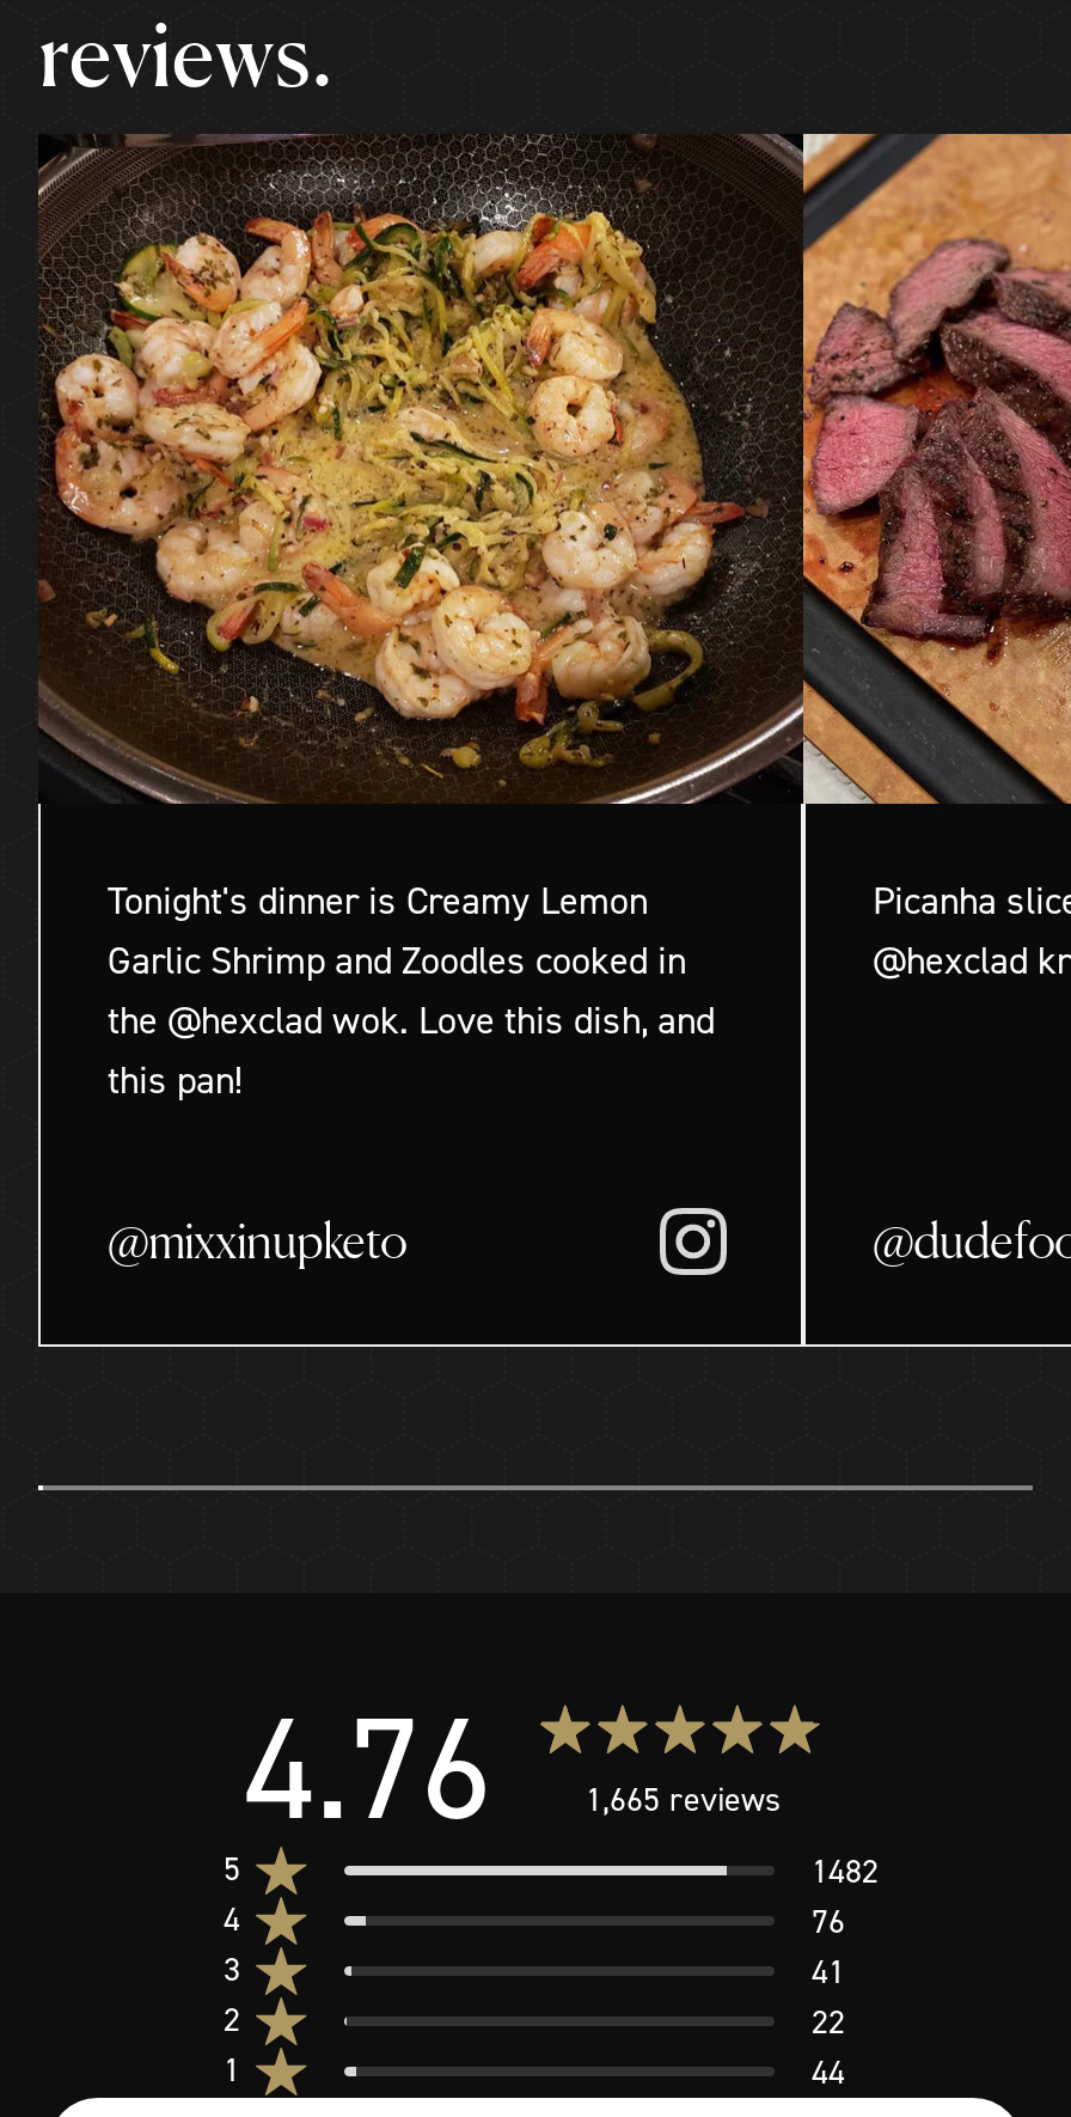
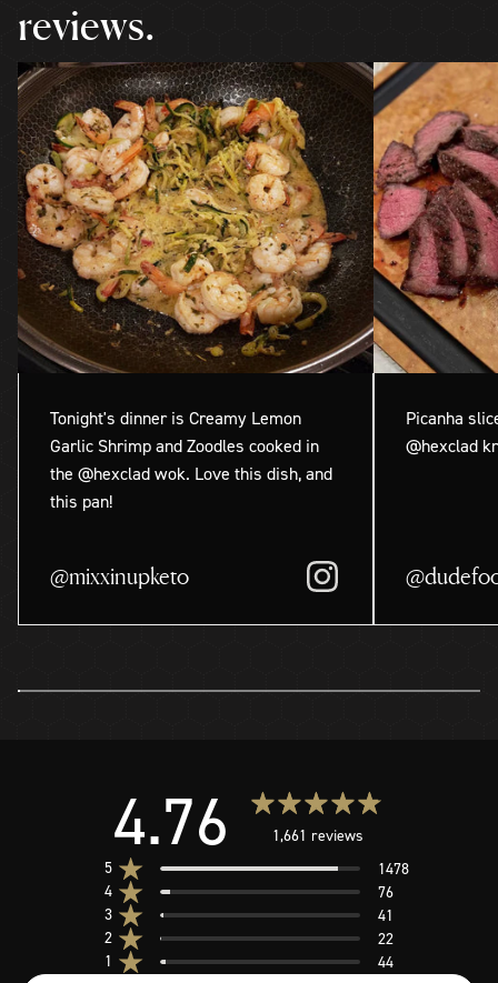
[586,1778,782,1824] 1,665 reviews -> [272,826,363,847] 1,661 reviews
[812,1849,879,1894] 1482 -> [377,858,409,880] 1478

